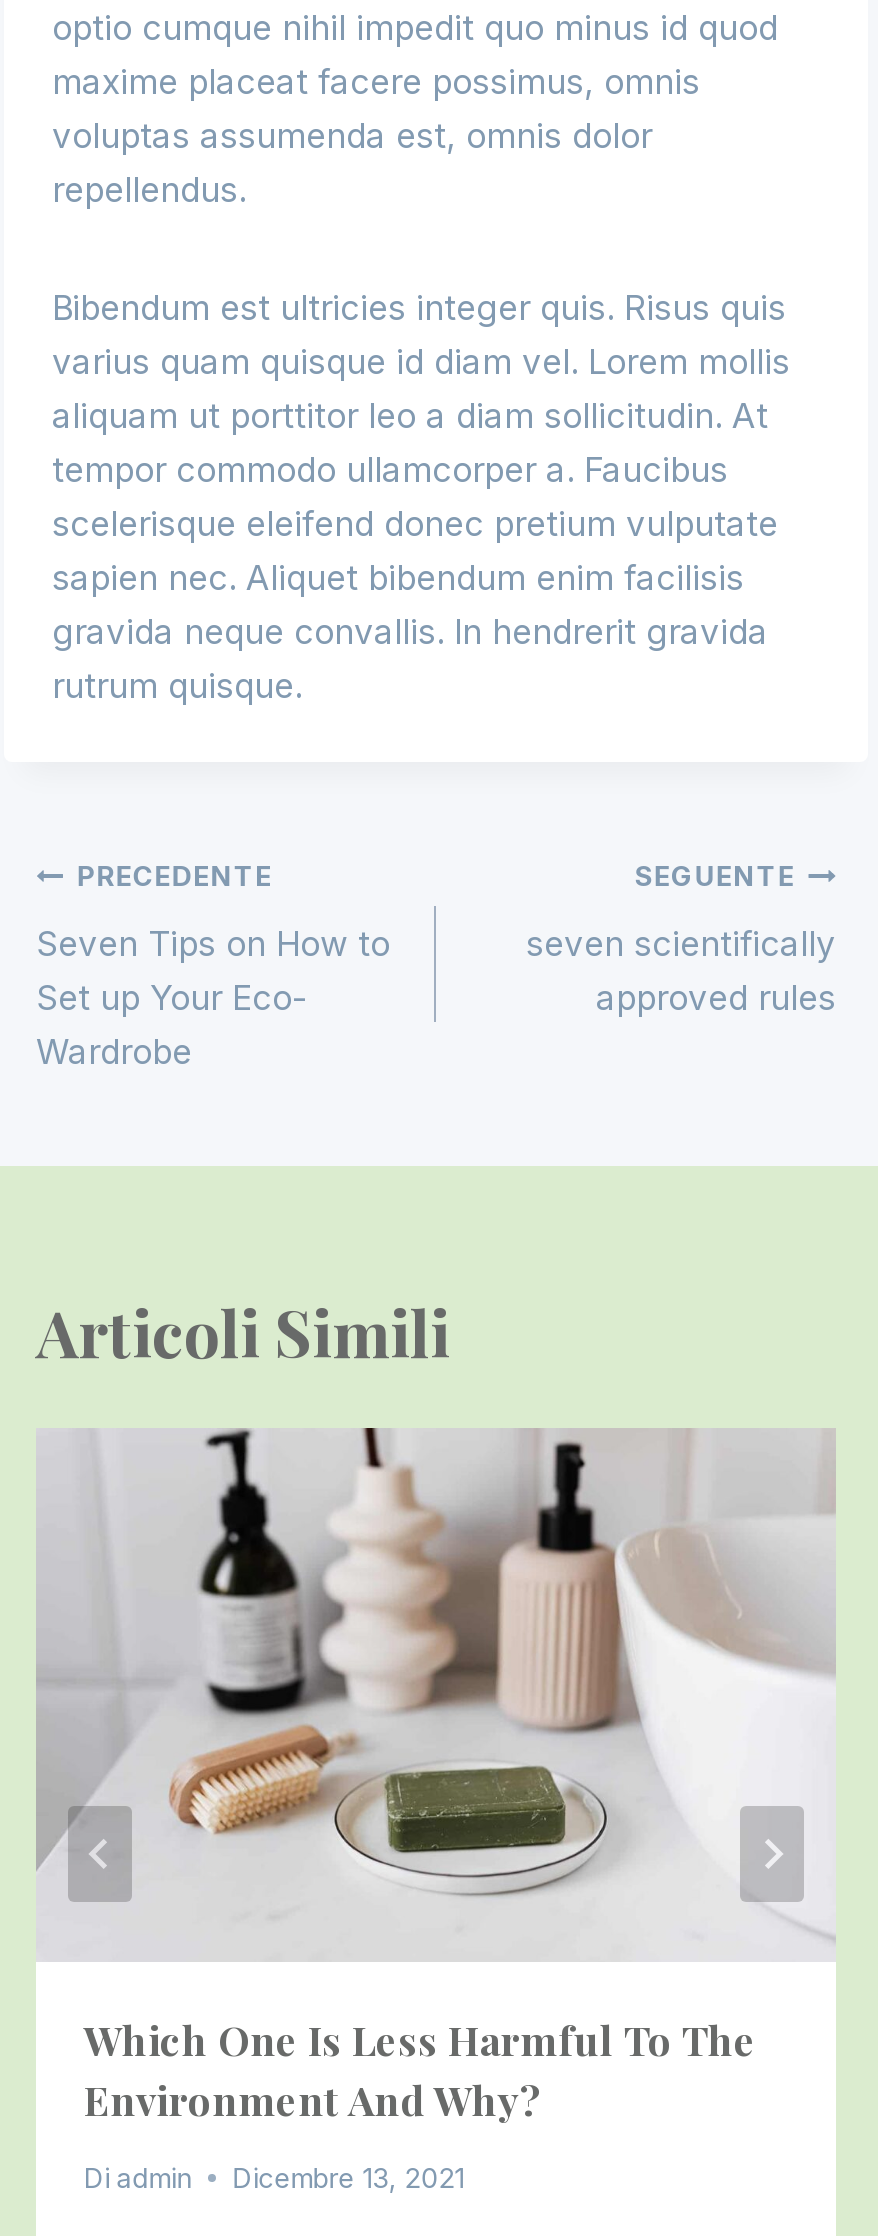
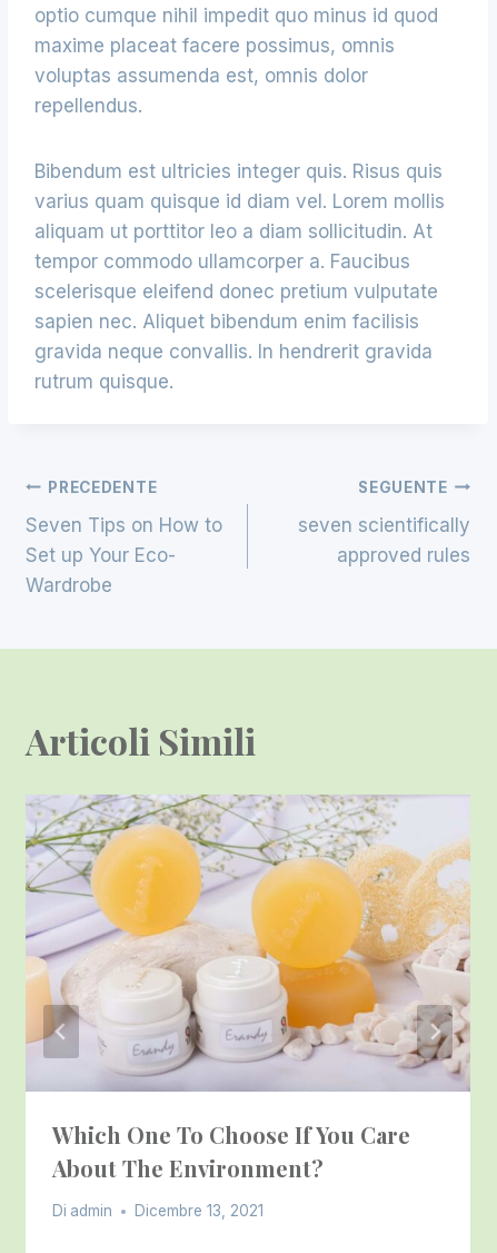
[36,1426,836,2125] [image] | Which One Is Less Harmful To The | Environment And Why? -> [24,793,470,1183] [image] | Which One To Choose If You Care | About The Environment?

